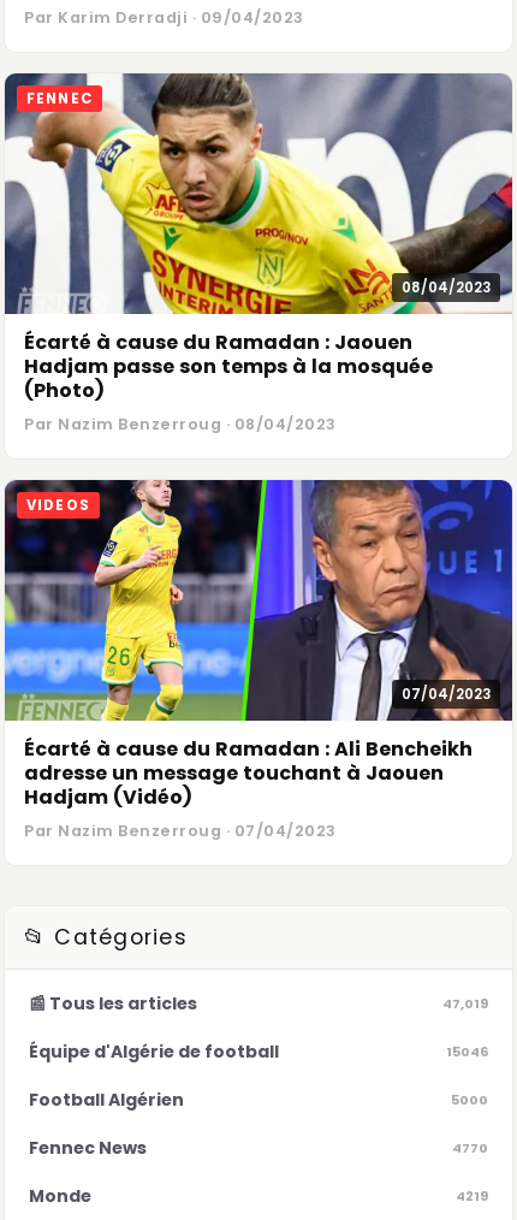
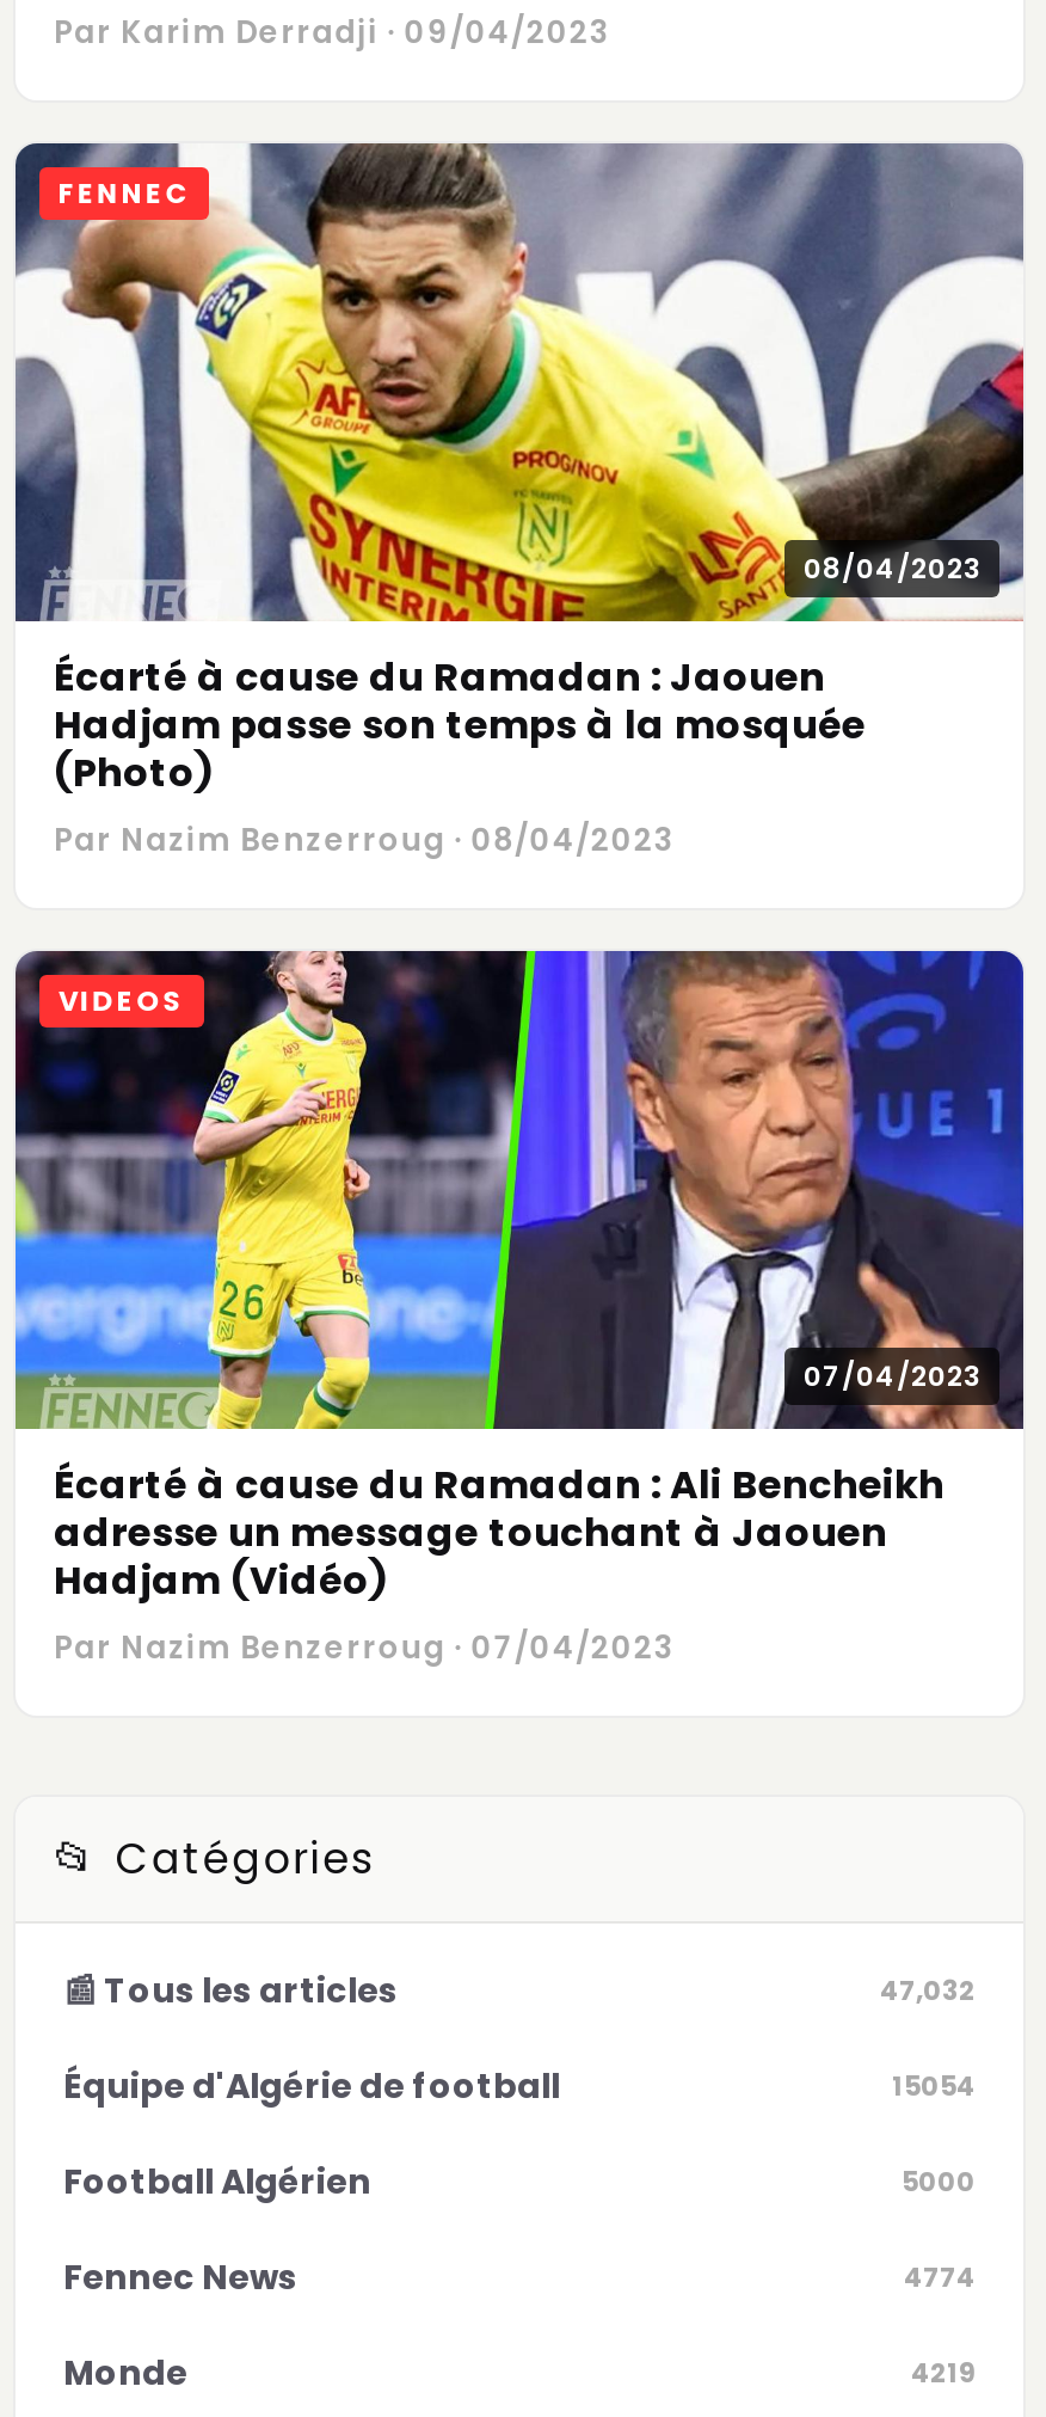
[442,993,488,1012] 47,019 -> [880,1970,976,2008] 47,032
[446,1041,488,1061] 15046 -> [892,2066,976,2104] 15054
[452,1138,488,1157] 4770 -> [904,2257,976,2295] 4774

